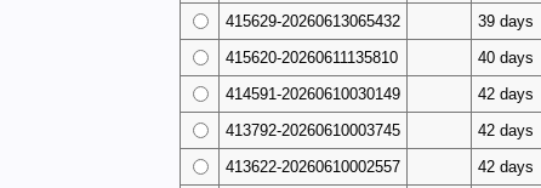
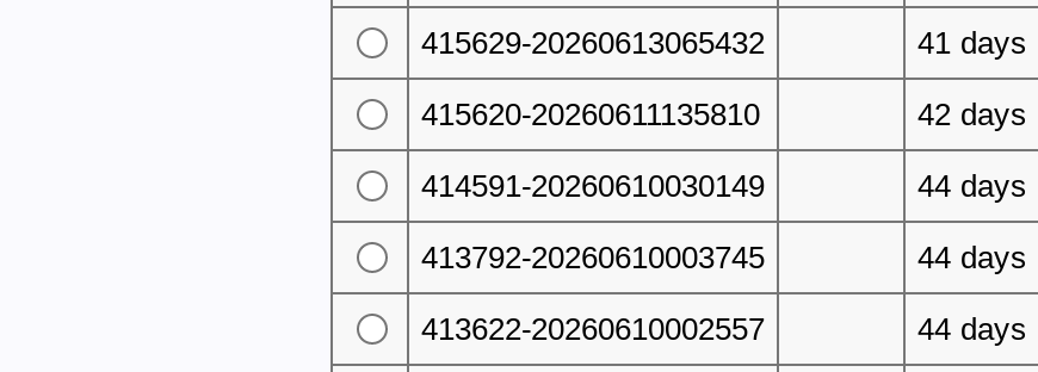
[478,12,534,30] 39 days -> [917,25,1027,61] 41 days
[478,49,534,67] 40 days -> [917,97,1027,132] 42 days
[478,85,534,103] 42 days -> [917,168,1027,204] 44 days
[478,121,534,139] 42 days -> [917,240,1027,275] 44 days
[478,158,534,176] 42 days -> [917,311,1027,347] 44 days

